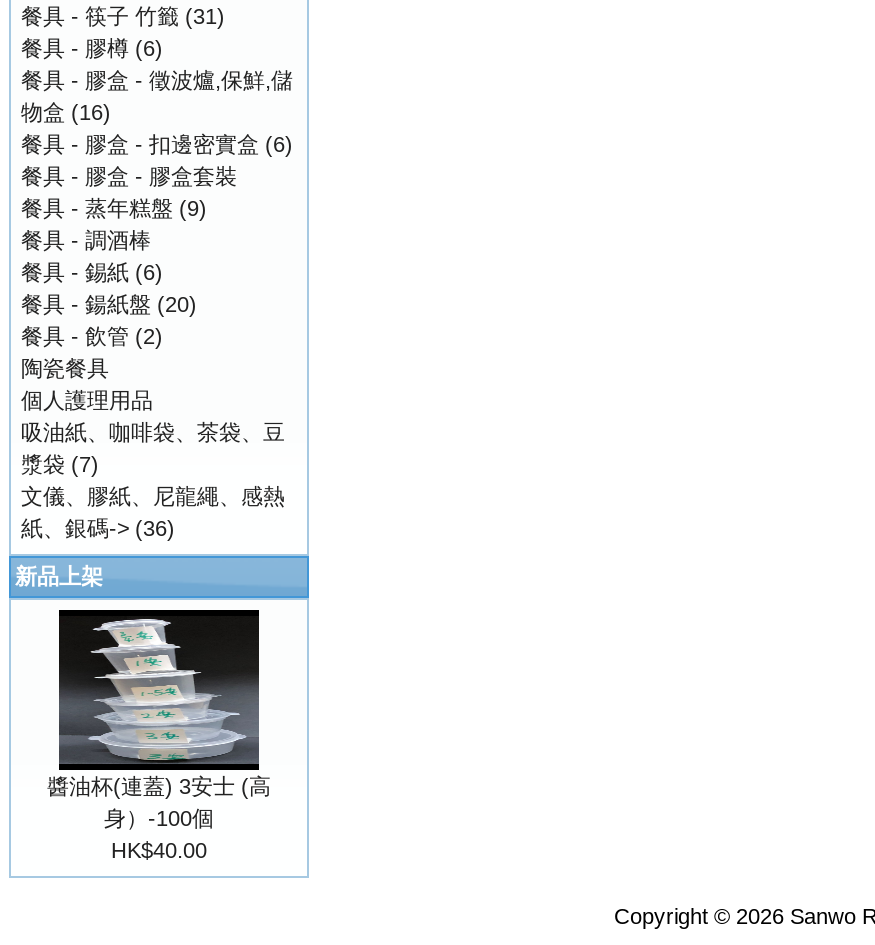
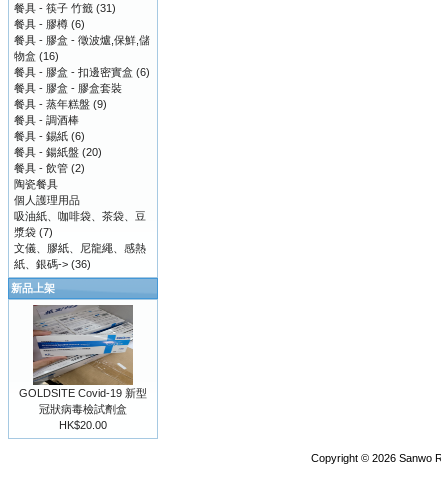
[47,608,271,862] [image] | 醬油杯(連蓋) 3安士 (高 | 身）-100個 | HK$40.00 -> [19,304,147,431] [image] | GOLDSITE Covid-19 新型 | 冠狀病毒檢試劑盒 | HK$20.00

